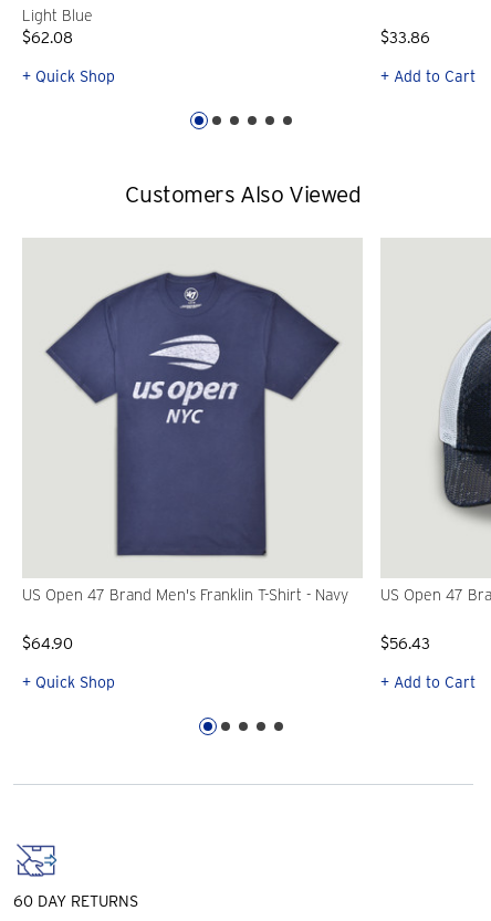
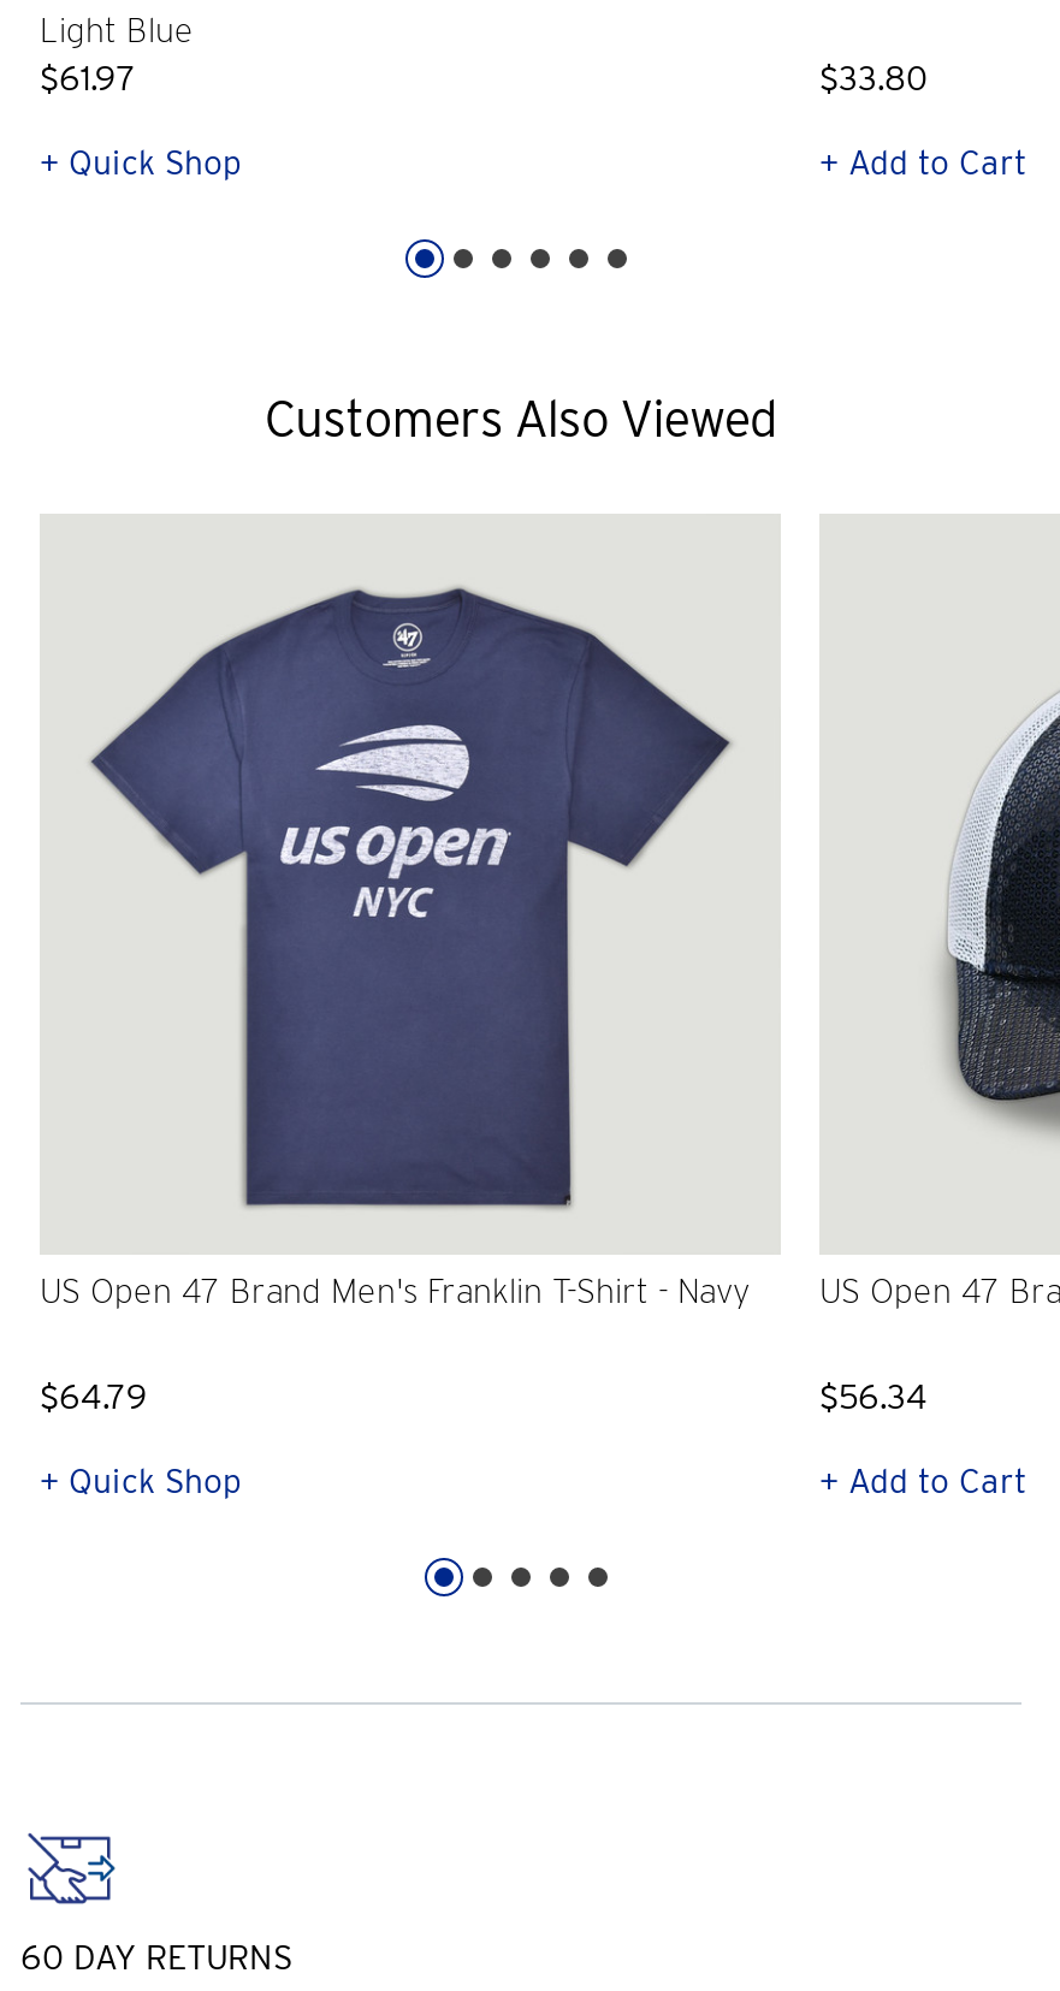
[22,29,73,46] $62.08 -> [40,59,136,97] $61.97
[380,29,430,46] $33.86 -> [819,59,928,97] $33.80
[22,635,73,652] $64.90 -> [40,1377,148,1416] $64.79
[380,635,430,652] $56.43 -> [819,1377,928,1416] $56.34

